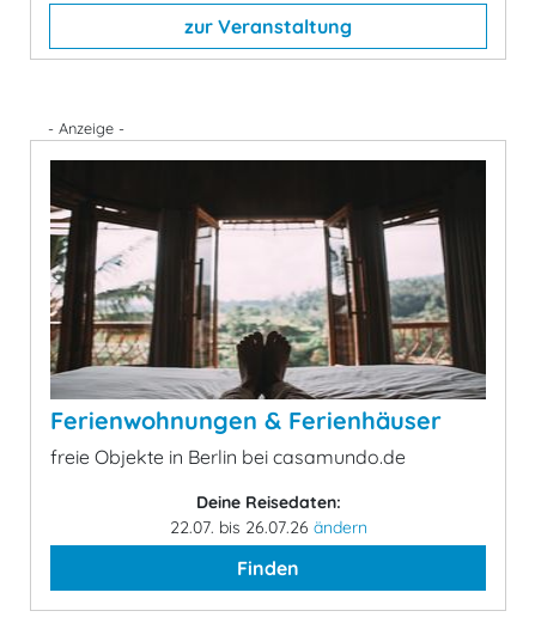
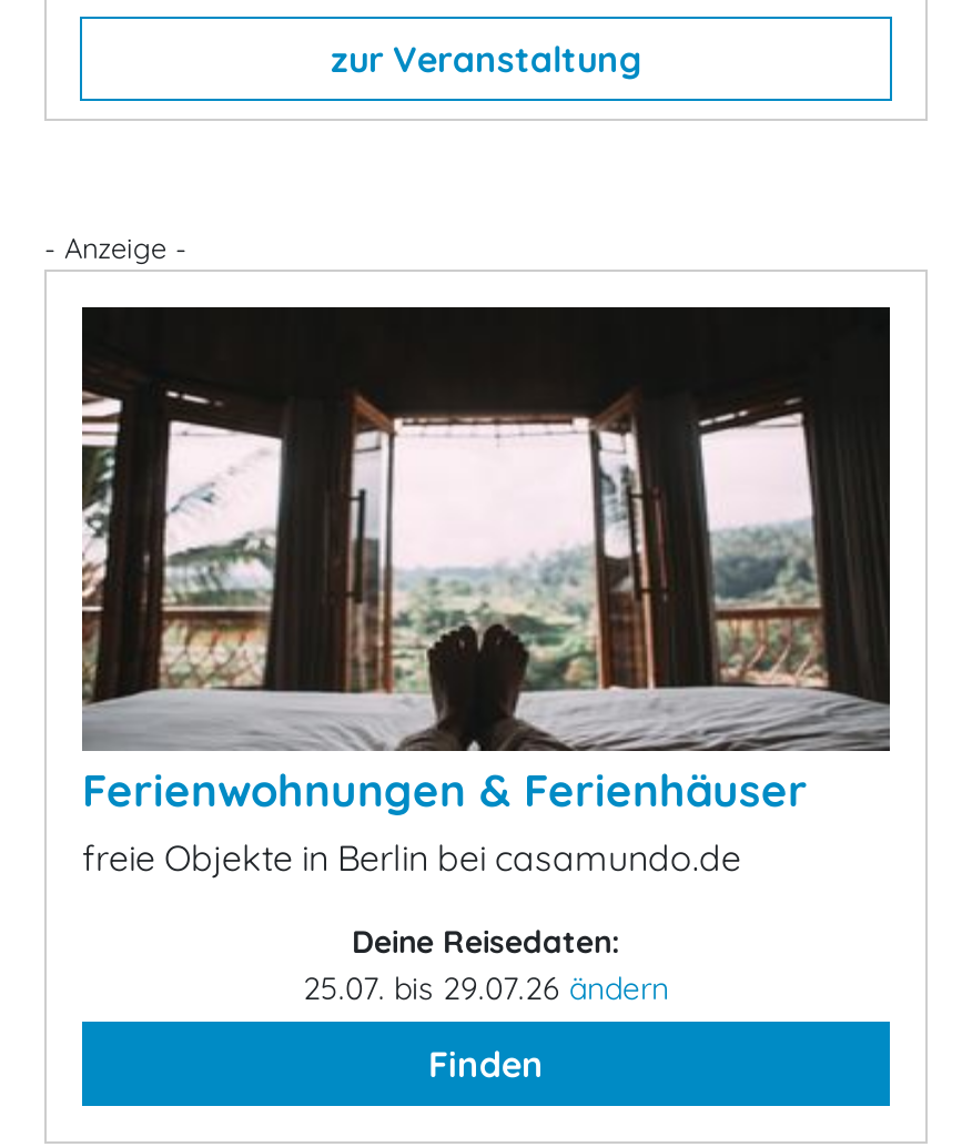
[169,517,367,538] 22.07. bis 26.07.26 ändern -> [303,968,669,1008] 25.07. bis 29.07.26 ändern

